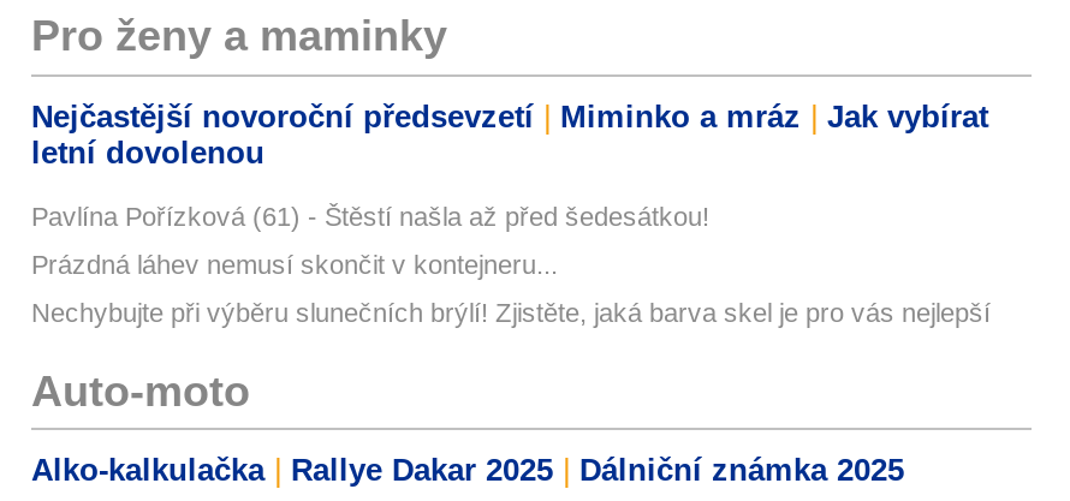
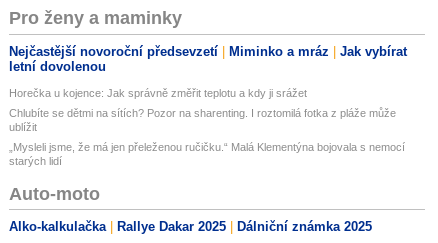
[31,201,709,230] Pavlína Pořízková (61) - Štěstí našla až před šedesátkou! -> [9,87,307,99] Horečka u kojence: Jak správně změřit teplotu a kdy ji srážet
[31,249,558,278] Prázdná láhev nemusí skončit v kontejneru... -> [9,107,396,133] Chlubíte se dětmi na sítích? Pozor na sharenting. I roztomilá fotka z pláže může | ublížit
[31,297,991,326] Nechybujte při výběru slunečních brýlí! Zjistěte, jaká barva skel je pro vás nejlepší -> [9,141,405,167] „Mysleli jsme, že má jen přeleženou ručičku.“ Malá Klementýna bojovala s nemocí | starých lidí

